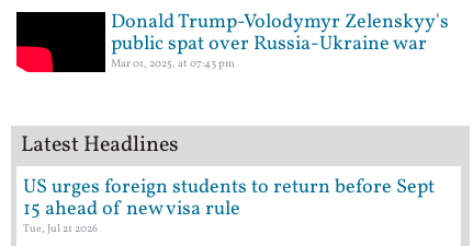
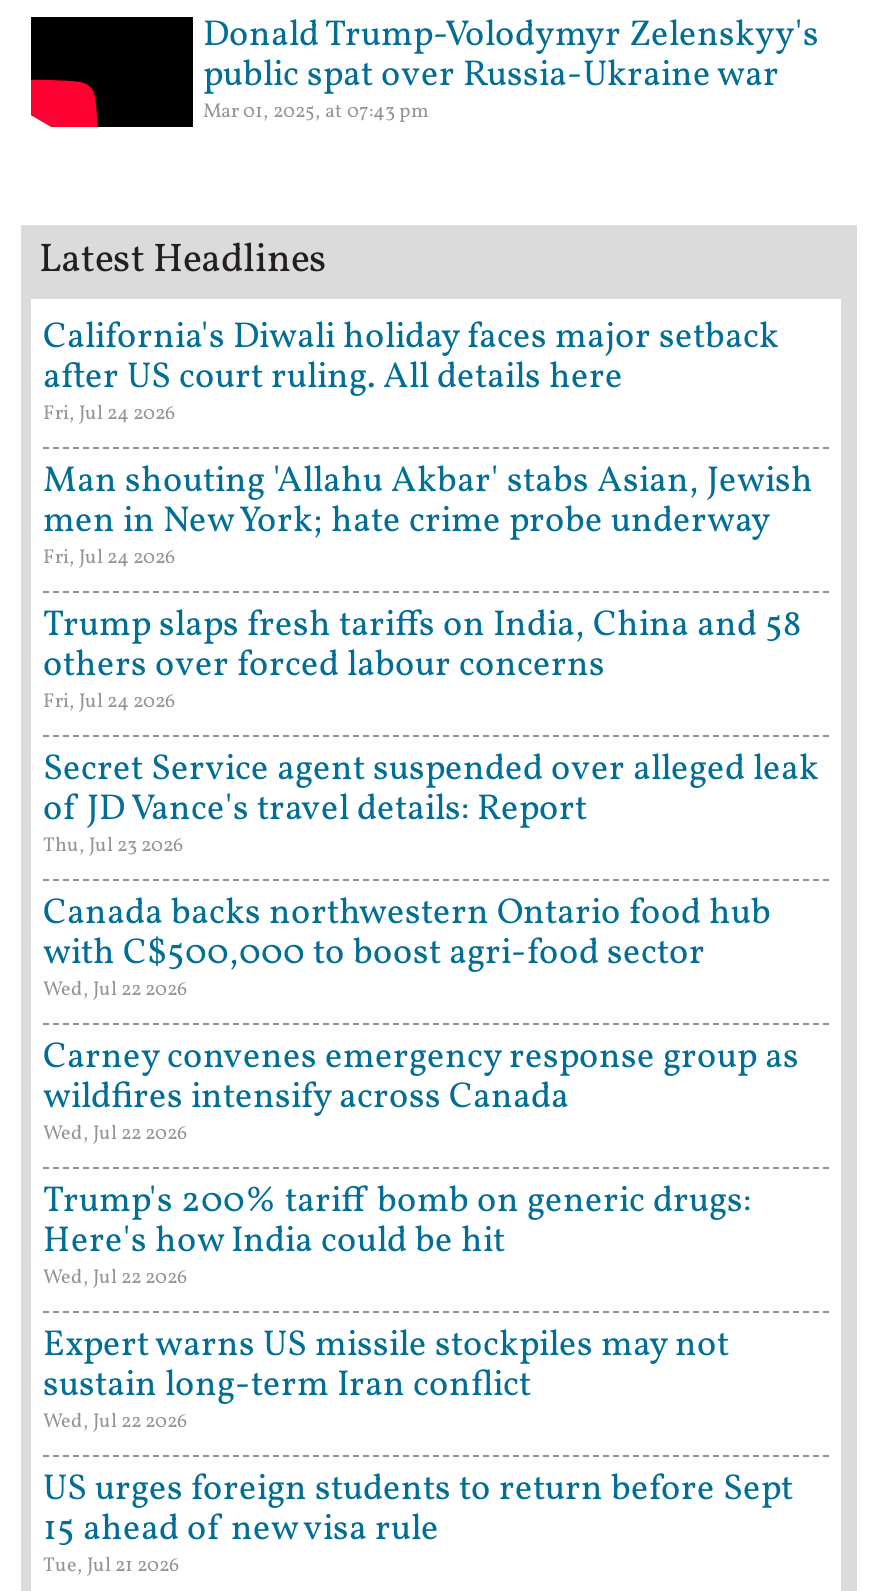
none -> [43,313,819,1435] California's Diwali holiday faces major setback | after US court ruling. All details here | Fri, Jul 24 2026 | Man shouting 'Allahu Akbar' stabs Asian, Jewish | men in New York; hate crime probe underway | Fri, Jul 24 2026 | Trump slaps fresh tariffs on India, China and 58 | others over forced labour concerns | Fri, Jul 24 2026 | Secret Service agent suspended over alleged leak | of JD Vance's travel details: Report | Thu, Jul 23 2026 | Canada backs northwestern Ontario food hub | with C$500,000 to boost agri-food sector | Wed, Jul 22 2026 | Carney convenes emergency response group as | wildfires intensify across Canada | Wed, Jul 22 2026 | Trump's 200% tariff bomb on generic drugs: | Here's how India could be hit | Wed, Jul 22 2026 | Expert warns US missile stockpiles may not | sustain long-term Iran conflict | Wed, Jul 22 2026

